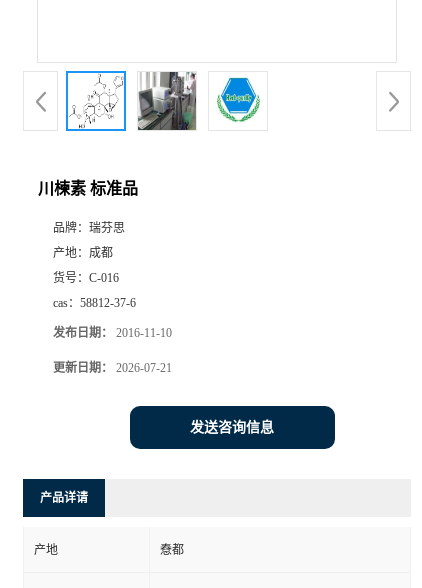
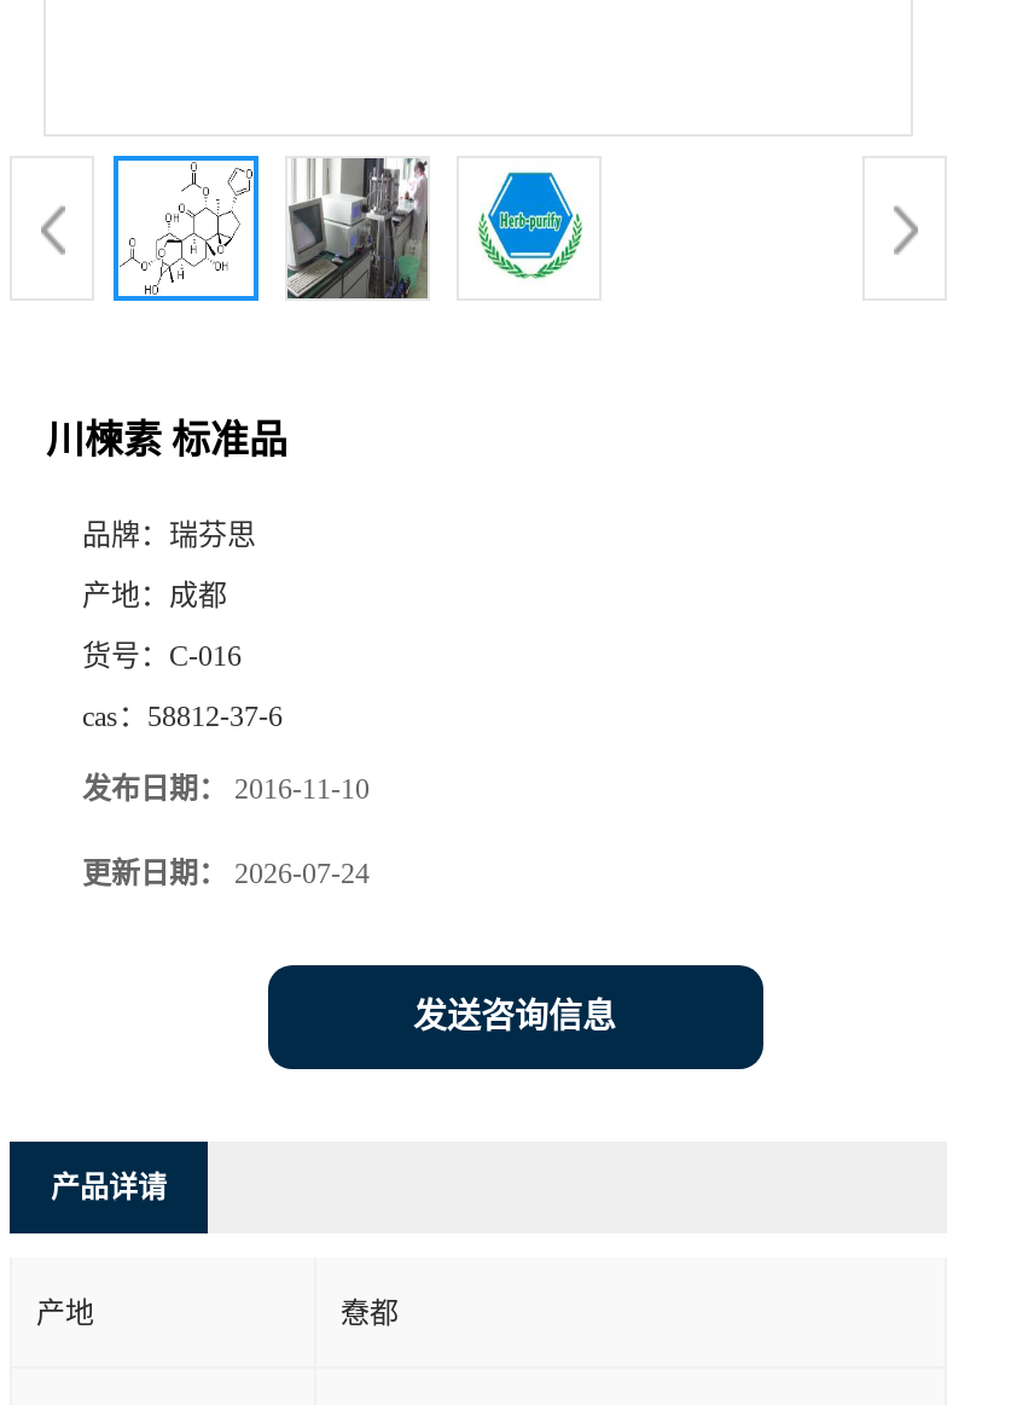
[53,361,172,375] 更新日期：2026-07-21 -> [82,857,370,891] 更新日期：2026-07-24

